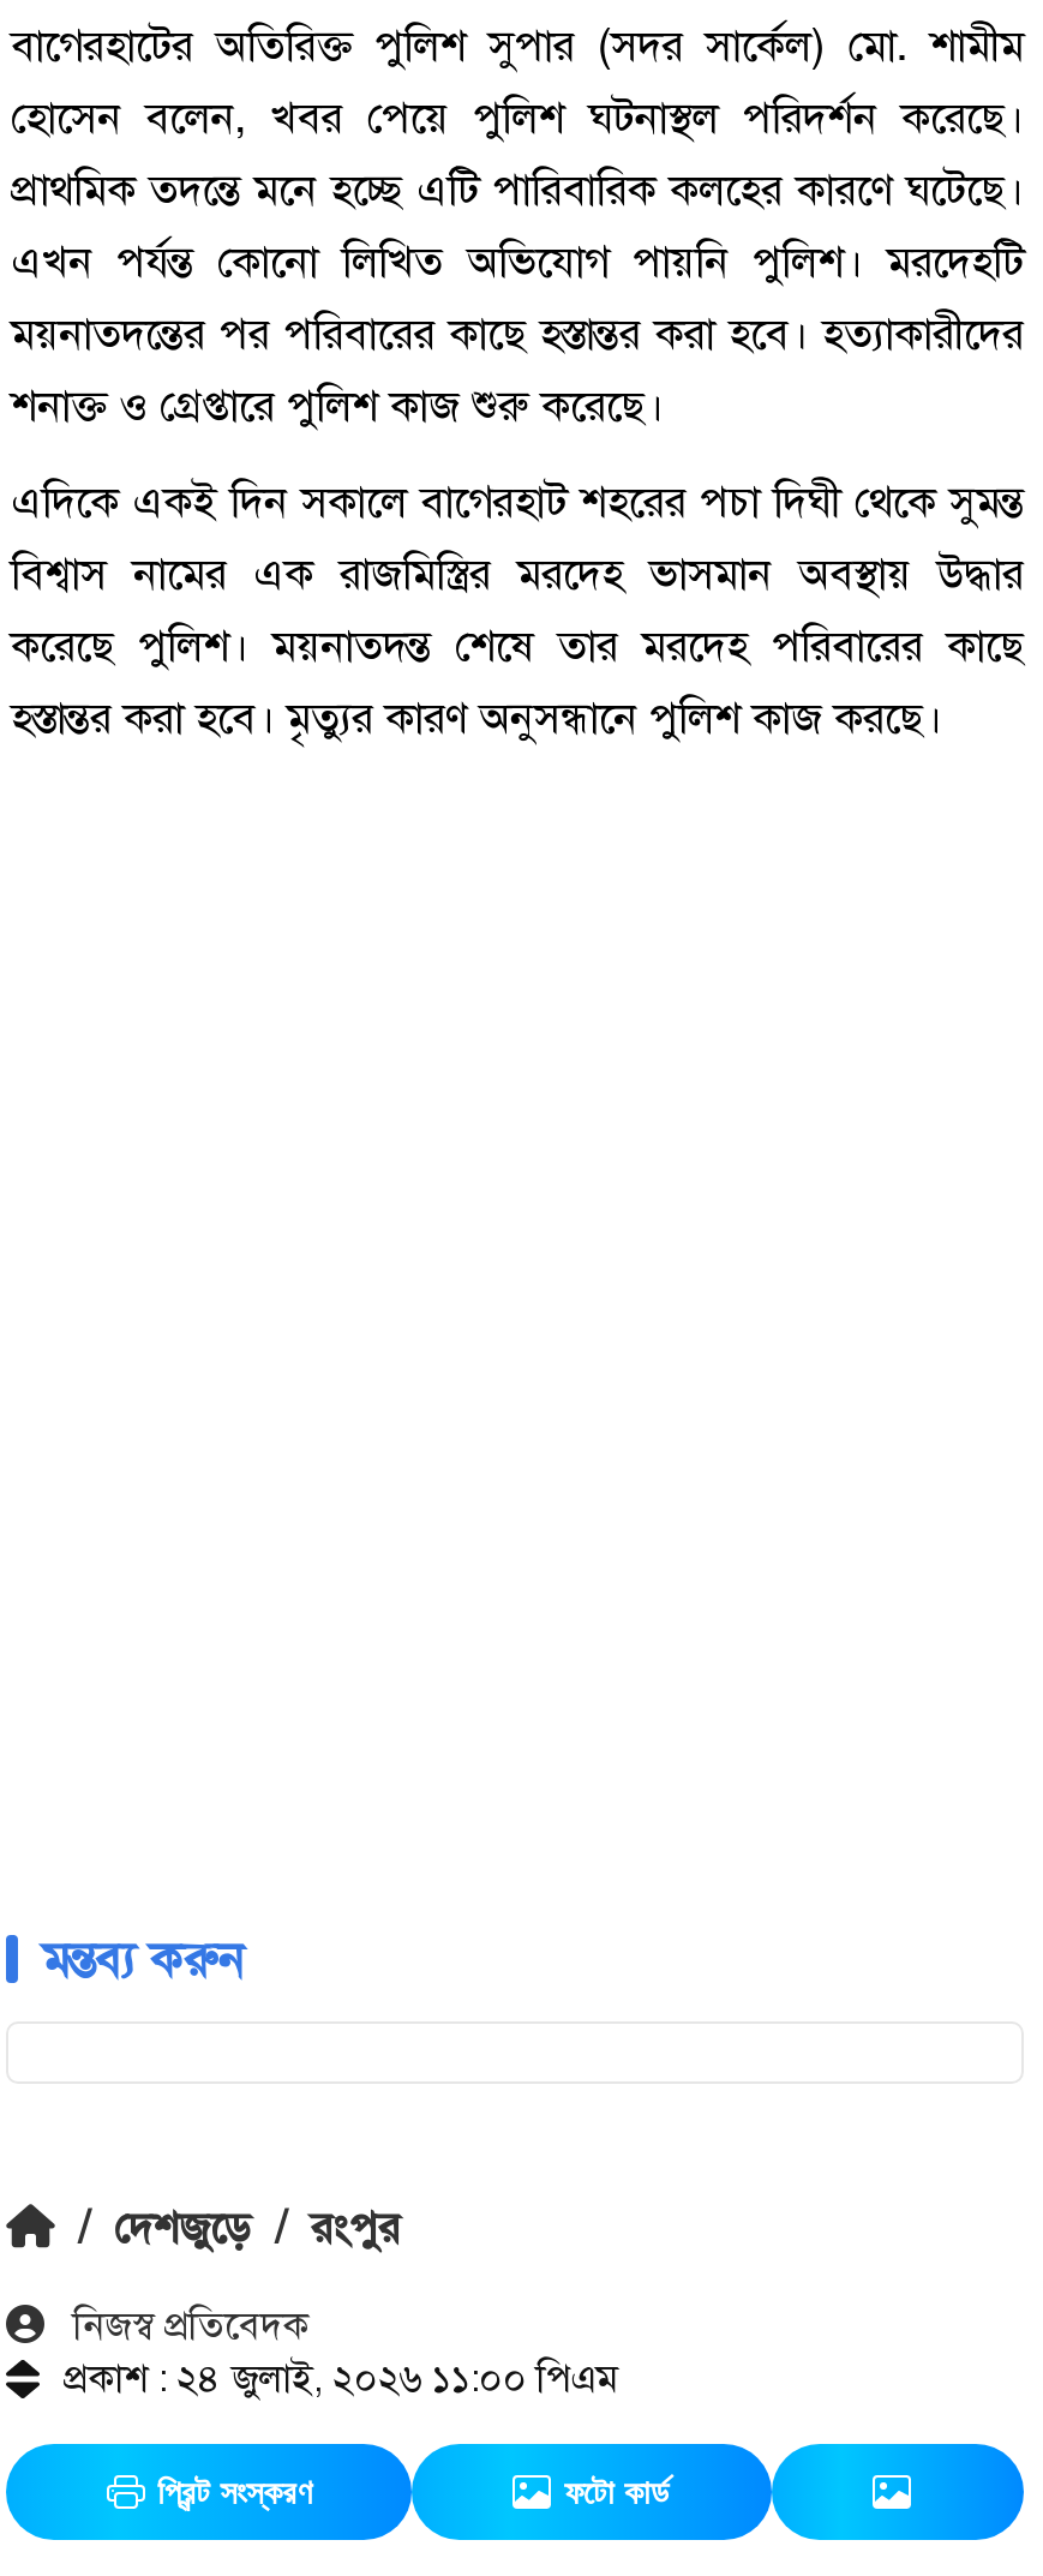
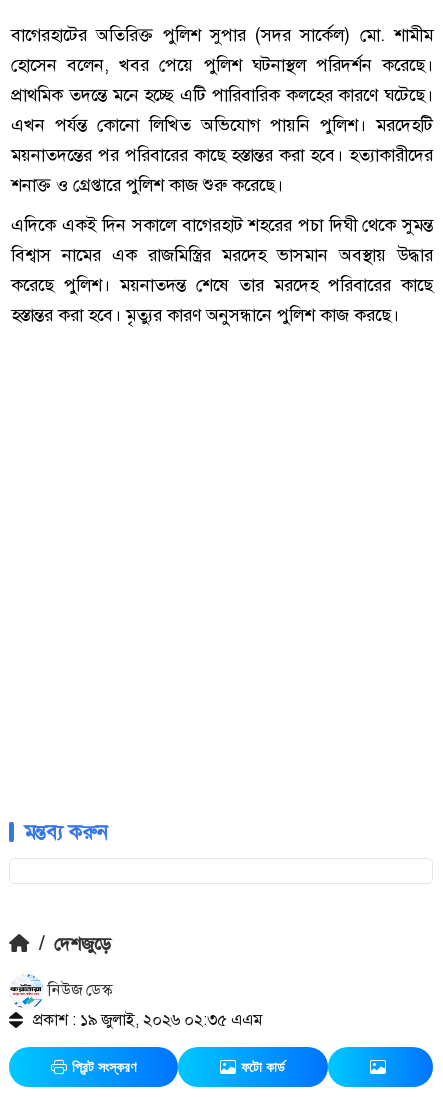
[78,2198,400,2256] / দেশজুড়ে / রংপুর -> [39,932,111,956] / দেশজুড়ে
[63,2299,618,2402] নিজস্ব প্রতিবেদক | প্রকাশ : ২৪ জুলাই, ২০২৬ ১১:০০ পিএম -> [33,979,262,1030] নিউজ ডেস্ক | প্রকাশ : ১৯ জুলাই, ২০২৬ ০২:৩৫ এএম

